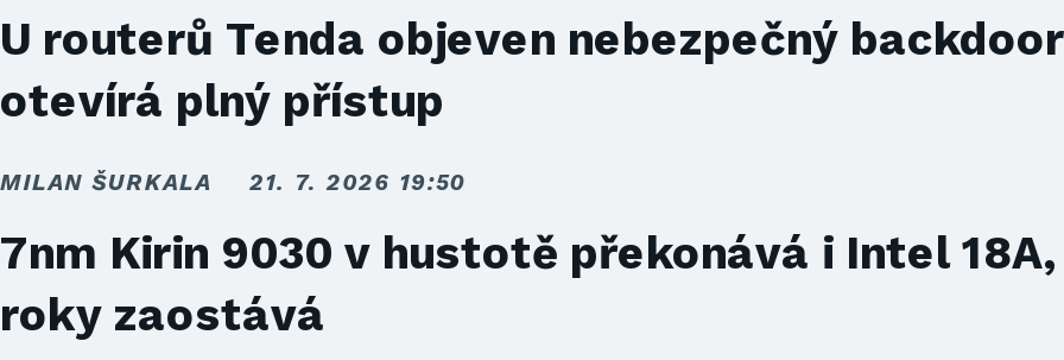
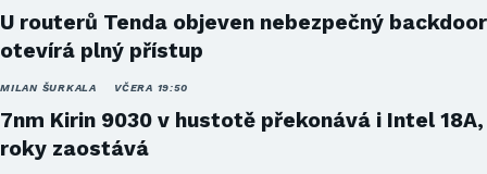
[0,169,465,195] MILAN ŠURKALA 21. 7. 2026 19:50 -> [0,82,187,94] MILAN ŠURKALA VČERA 19:50

